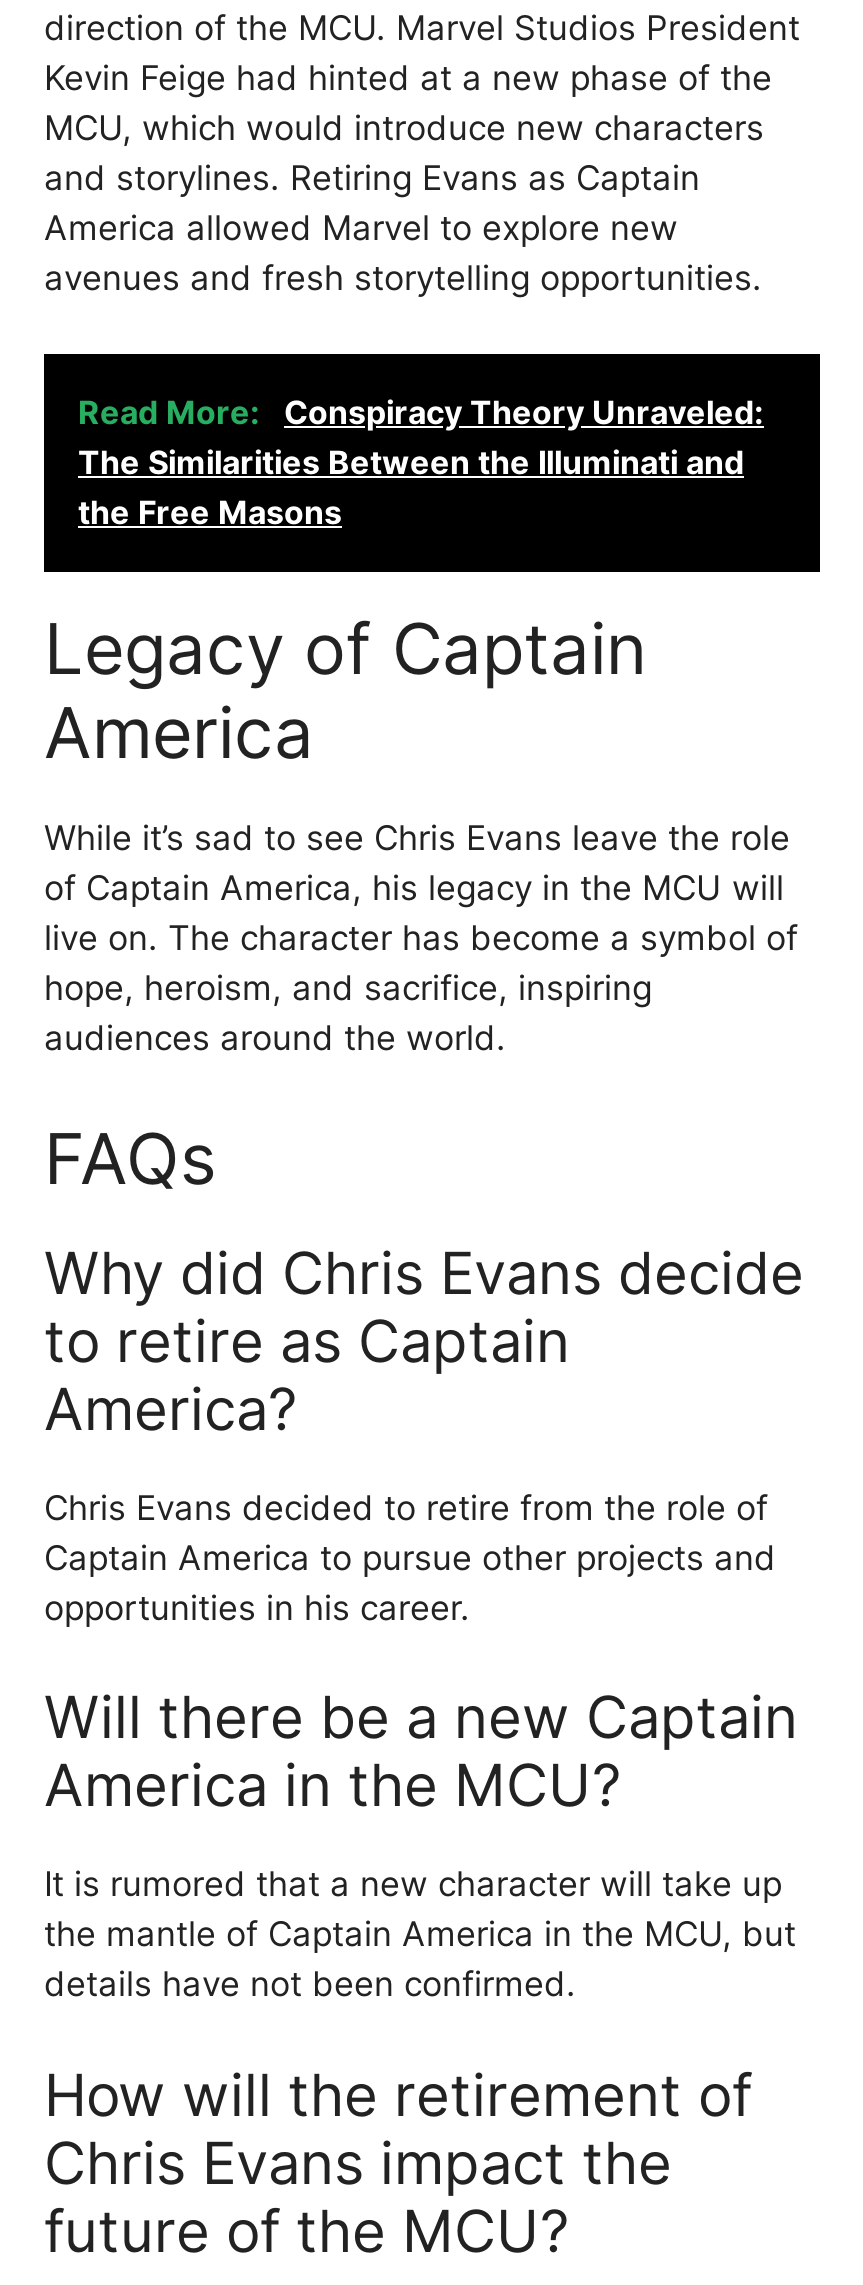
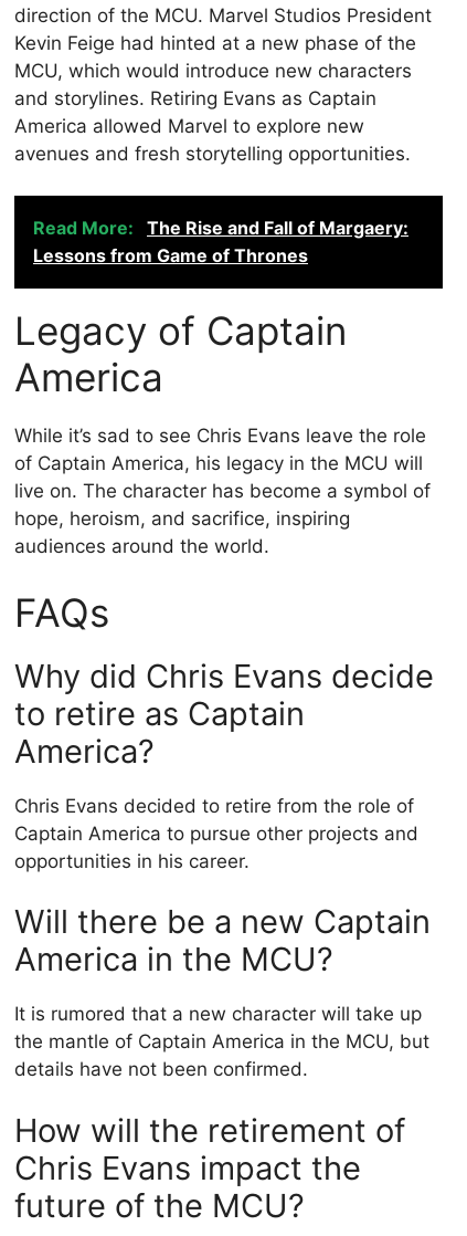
[78,392,764,532] Read More: Conspiracy Theory Unraveled: | The Similarities Between the Illuminati and | the Free Masons -> [33,217,408,266] Read More: The Rise and Fall of Margaery: | Lessons from Game of Thrones

